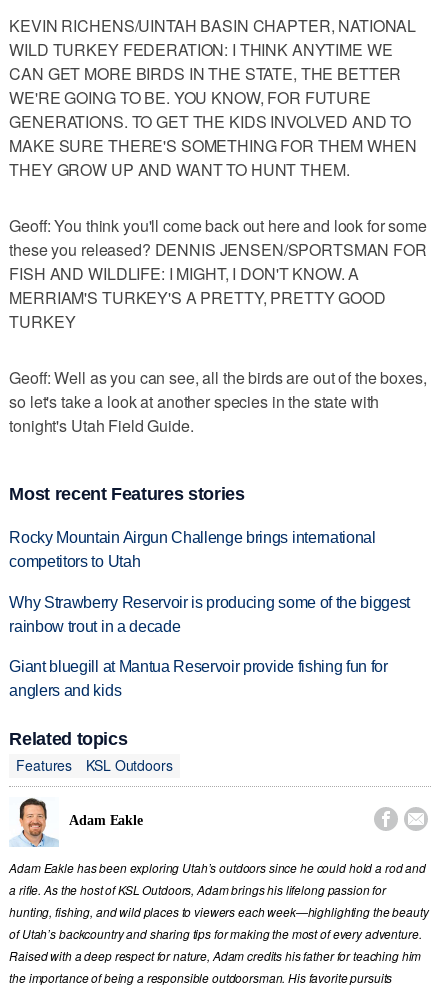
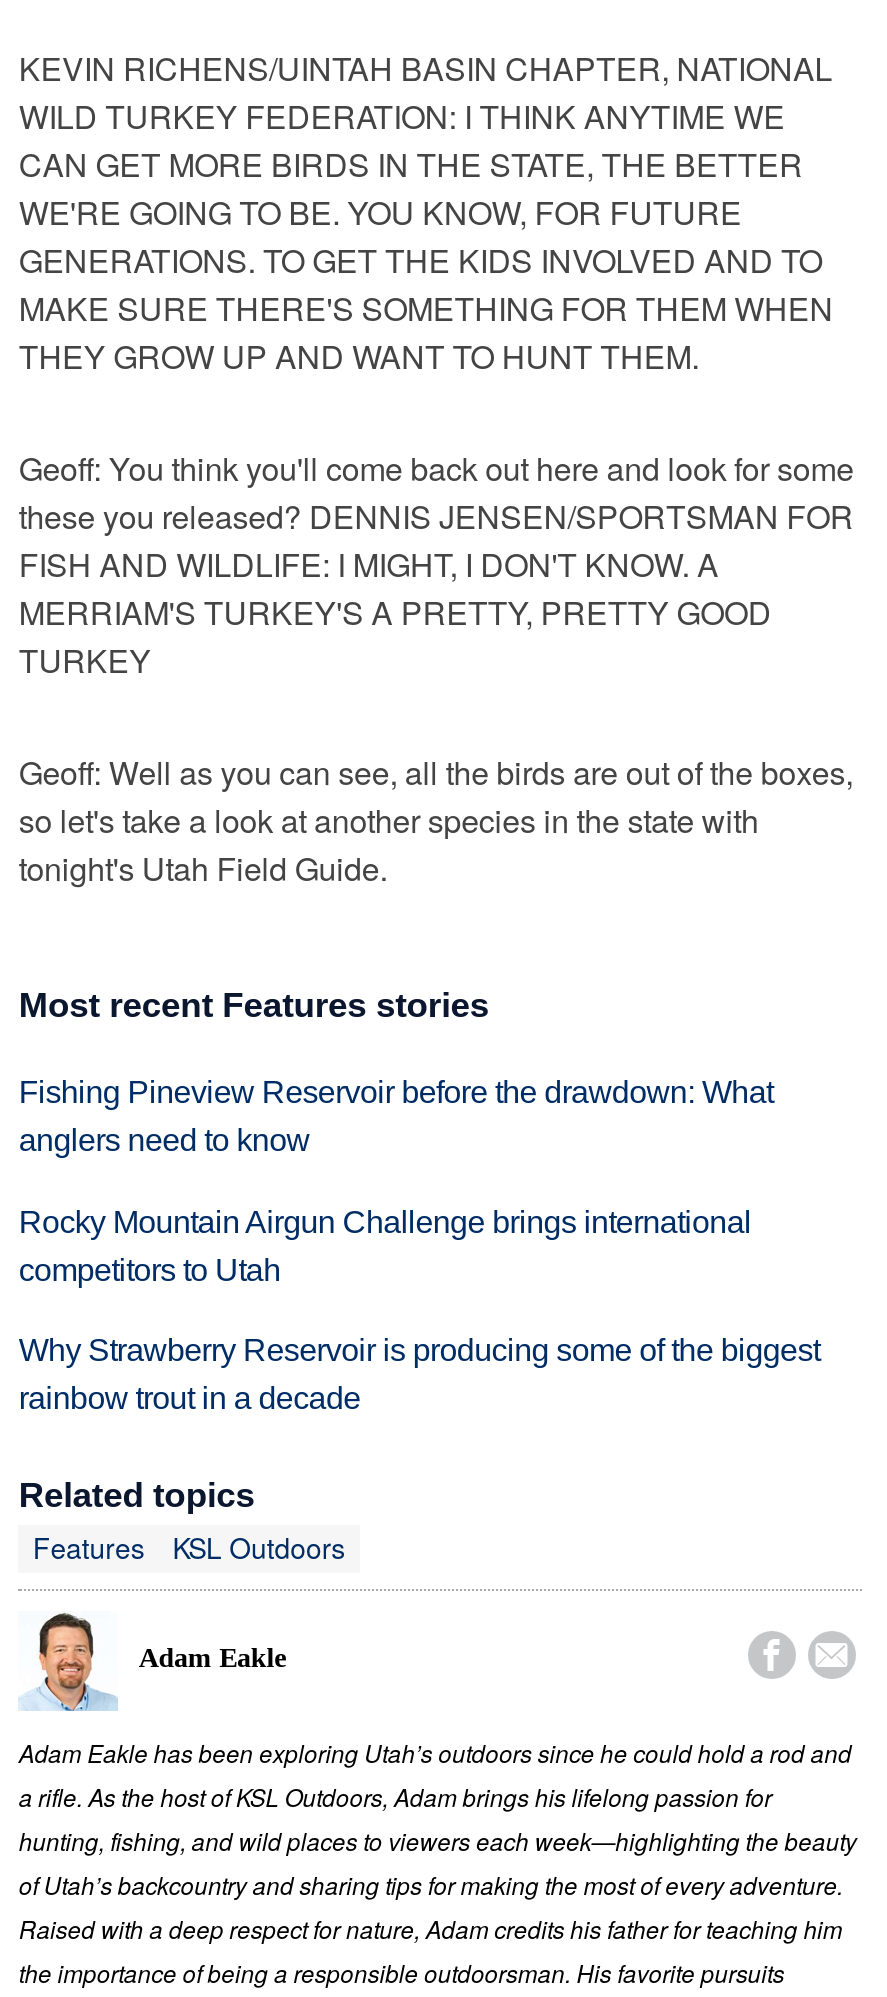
none -> [19,1075,773,1157] Fishing Pineview Reservoir before the drawdown: What | anglers need to know
moved [9,529,410,635] -> [19,1204,820,1416]: Rocky Mountain Airgun Challenge brings international | competitors to Utah | Why Strawberry Reservoir is producing some of the biggest | rainbow trout in a decade
[9,658,388,699] Giant bluegill at Mantua Reservoir provide fishing fun for | anglers and kids -> none

